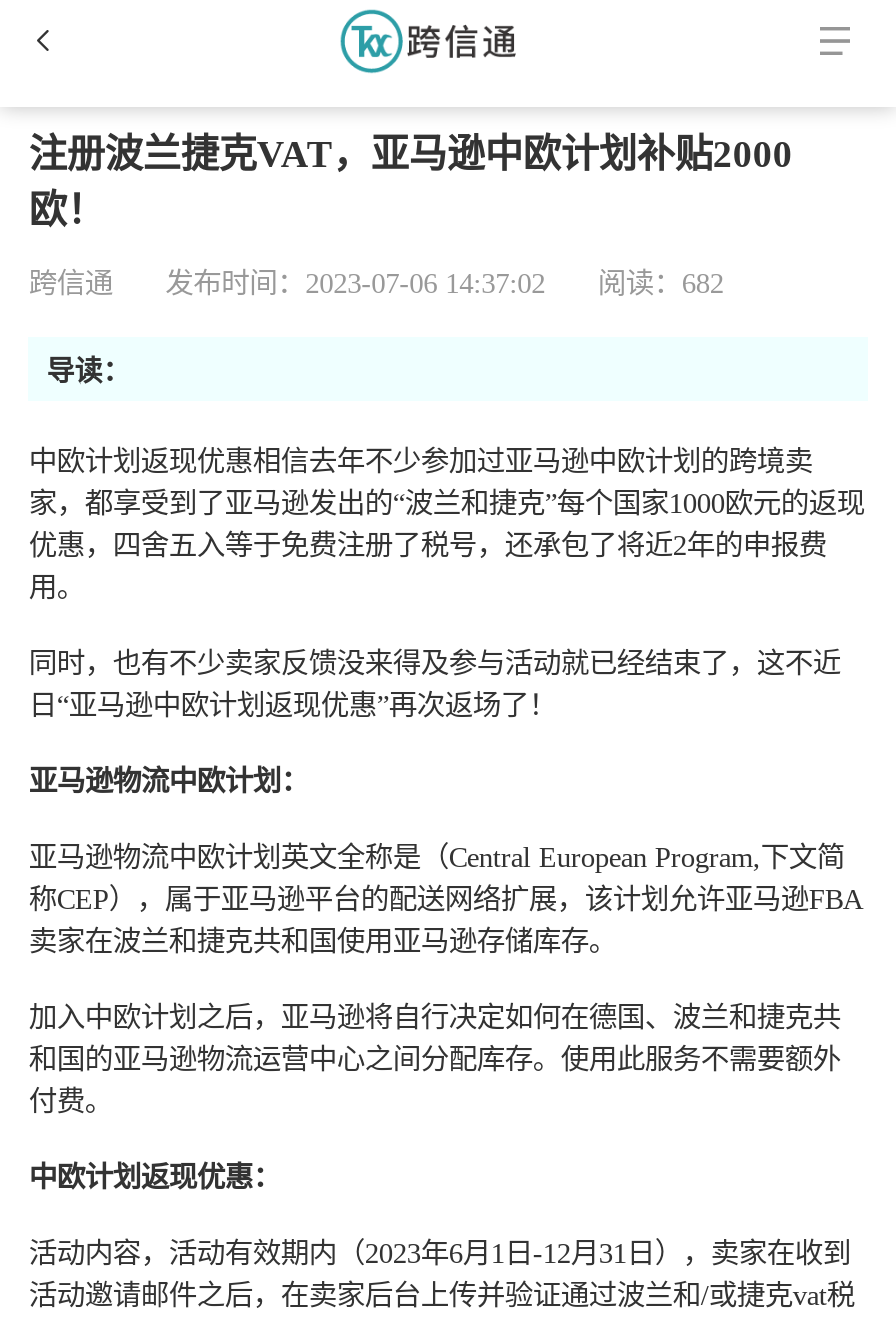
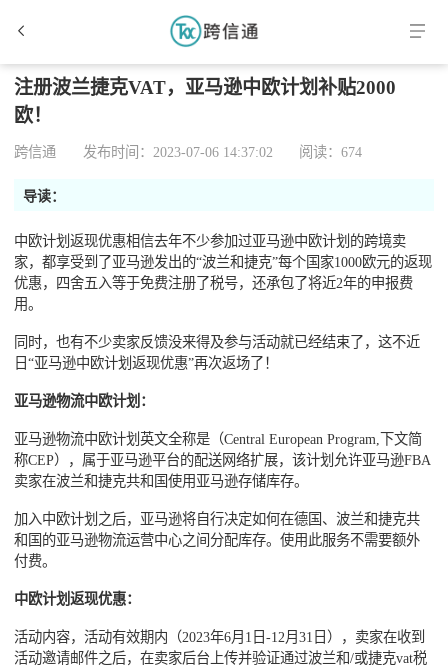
[29,267,724,299] 跨信通 发布时间：2023-07-06 14:37:02 阅读：682 -> [14,144,362,160] 跨信通 发布时间：2023-07-06 14:37:02 阅读：674

